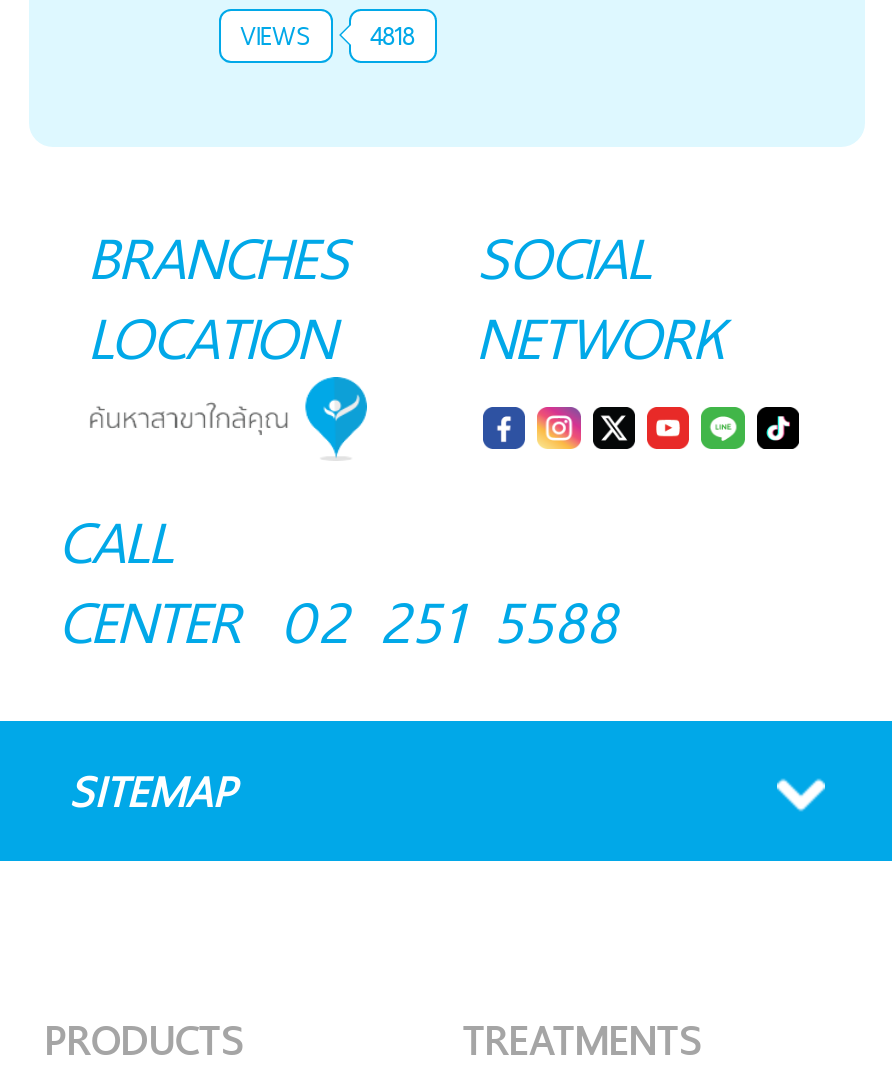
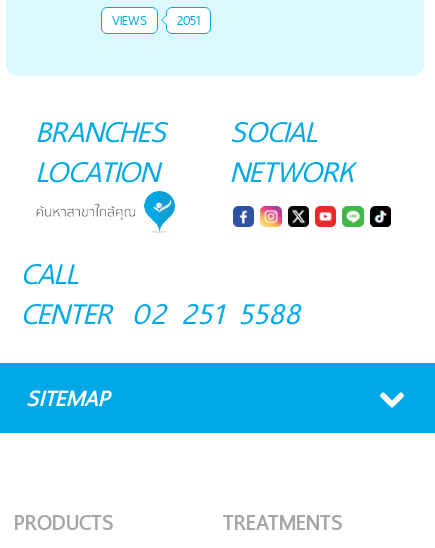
[240,12,414,56] VIEWS 4818 -> [112,8,200,30] VIEWS 2051

